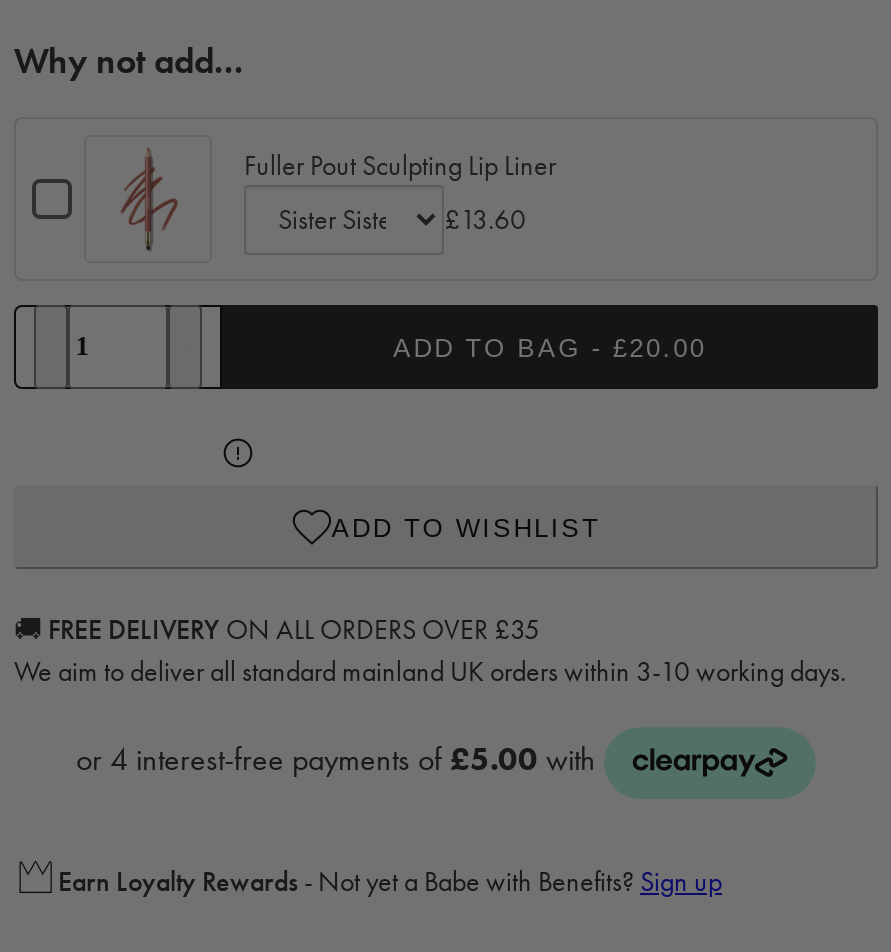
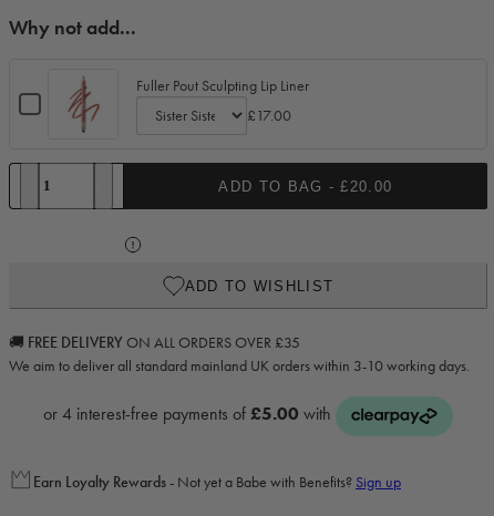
[444,200,526,236] £13.60 -> [247,105,291,125] £17.00

